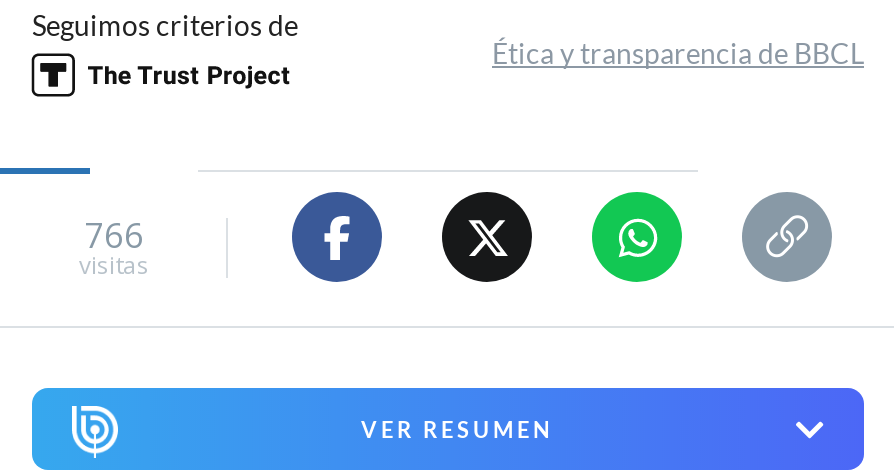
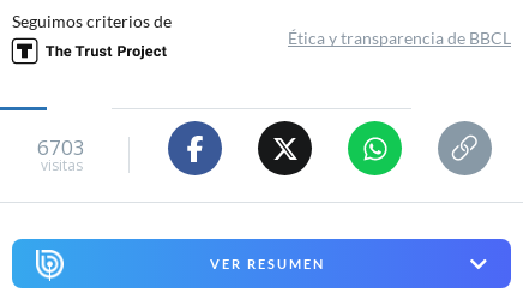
[84,212,144,258] 766 -> [37,133,85,161] 6703

